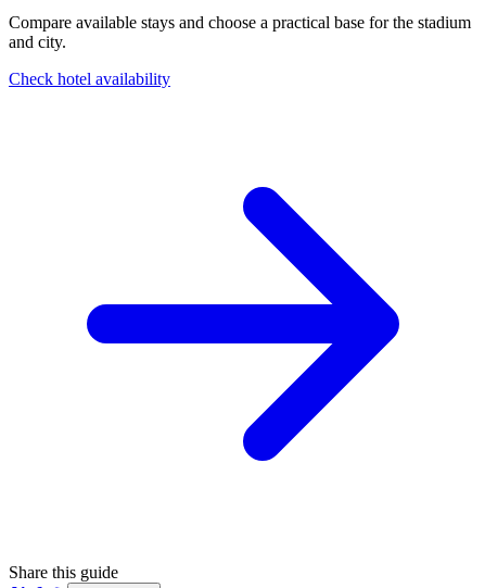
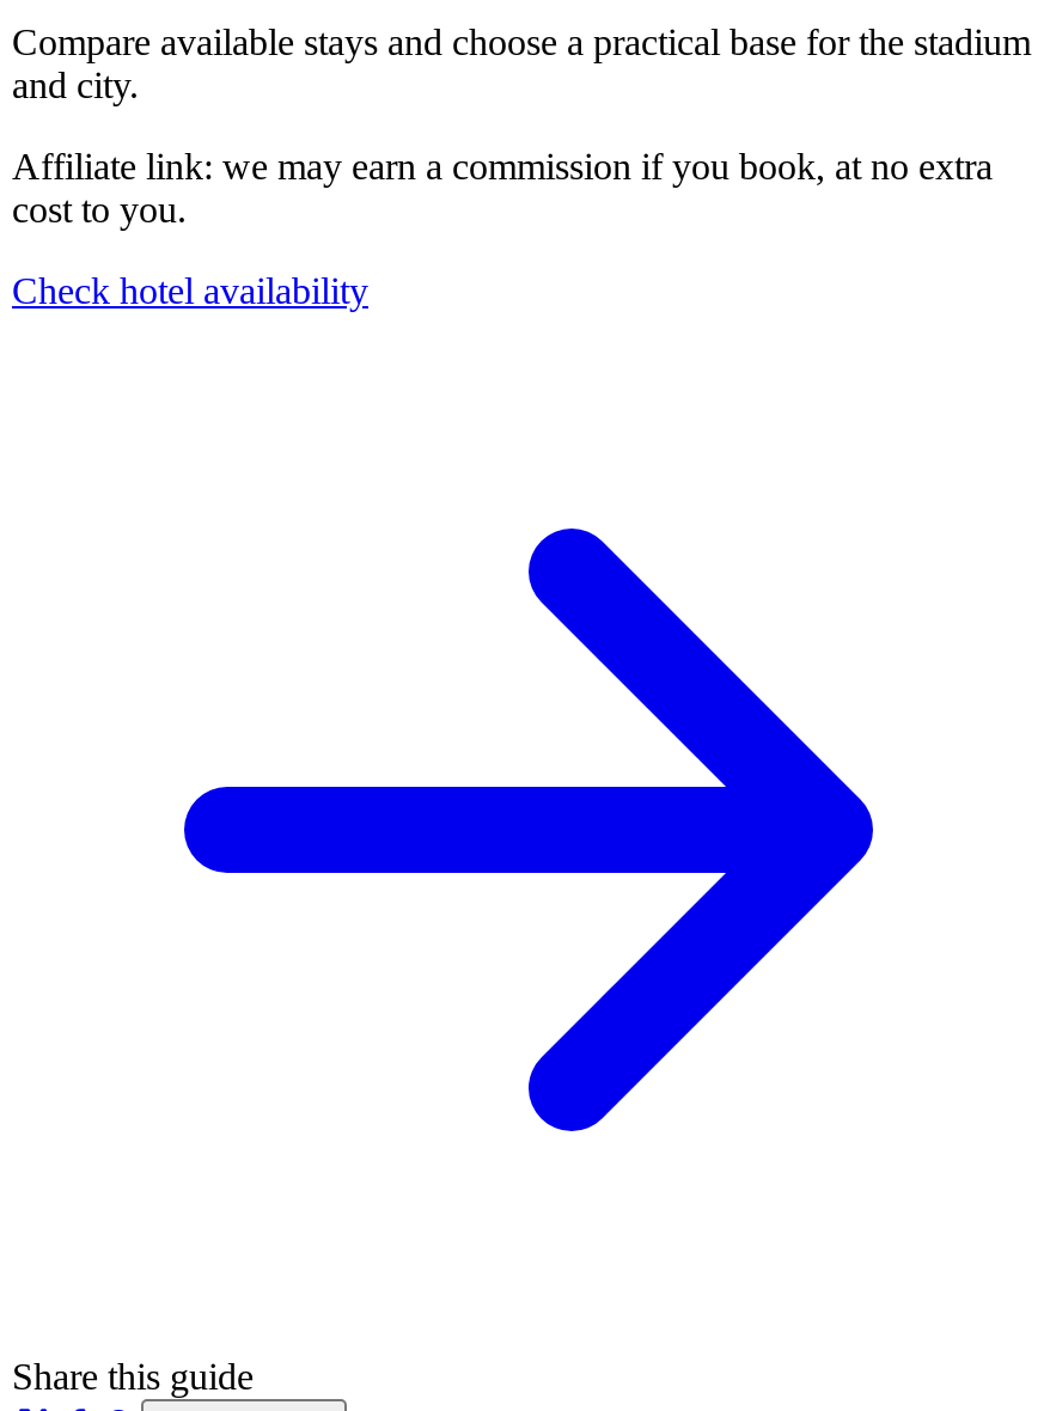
none -> [12,146,993,229] Affiliate link: we may earn a commission if you book, at no extra | cost to you.

